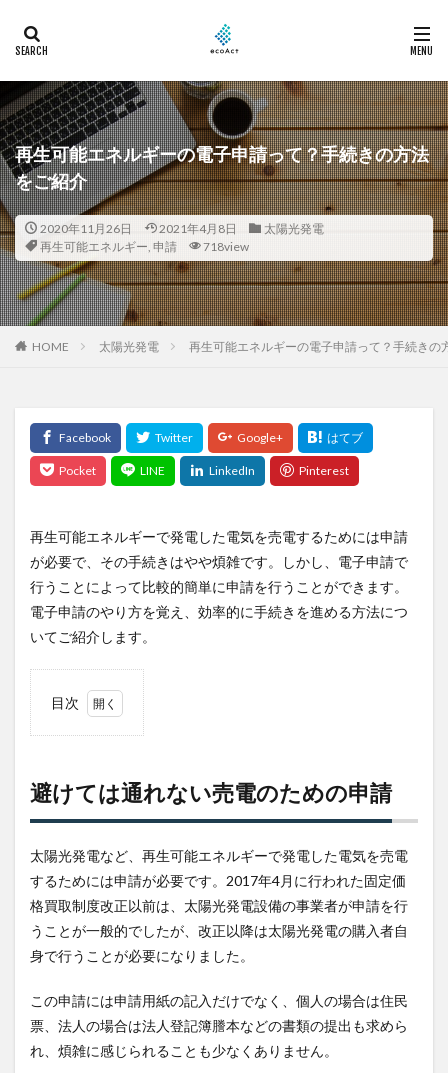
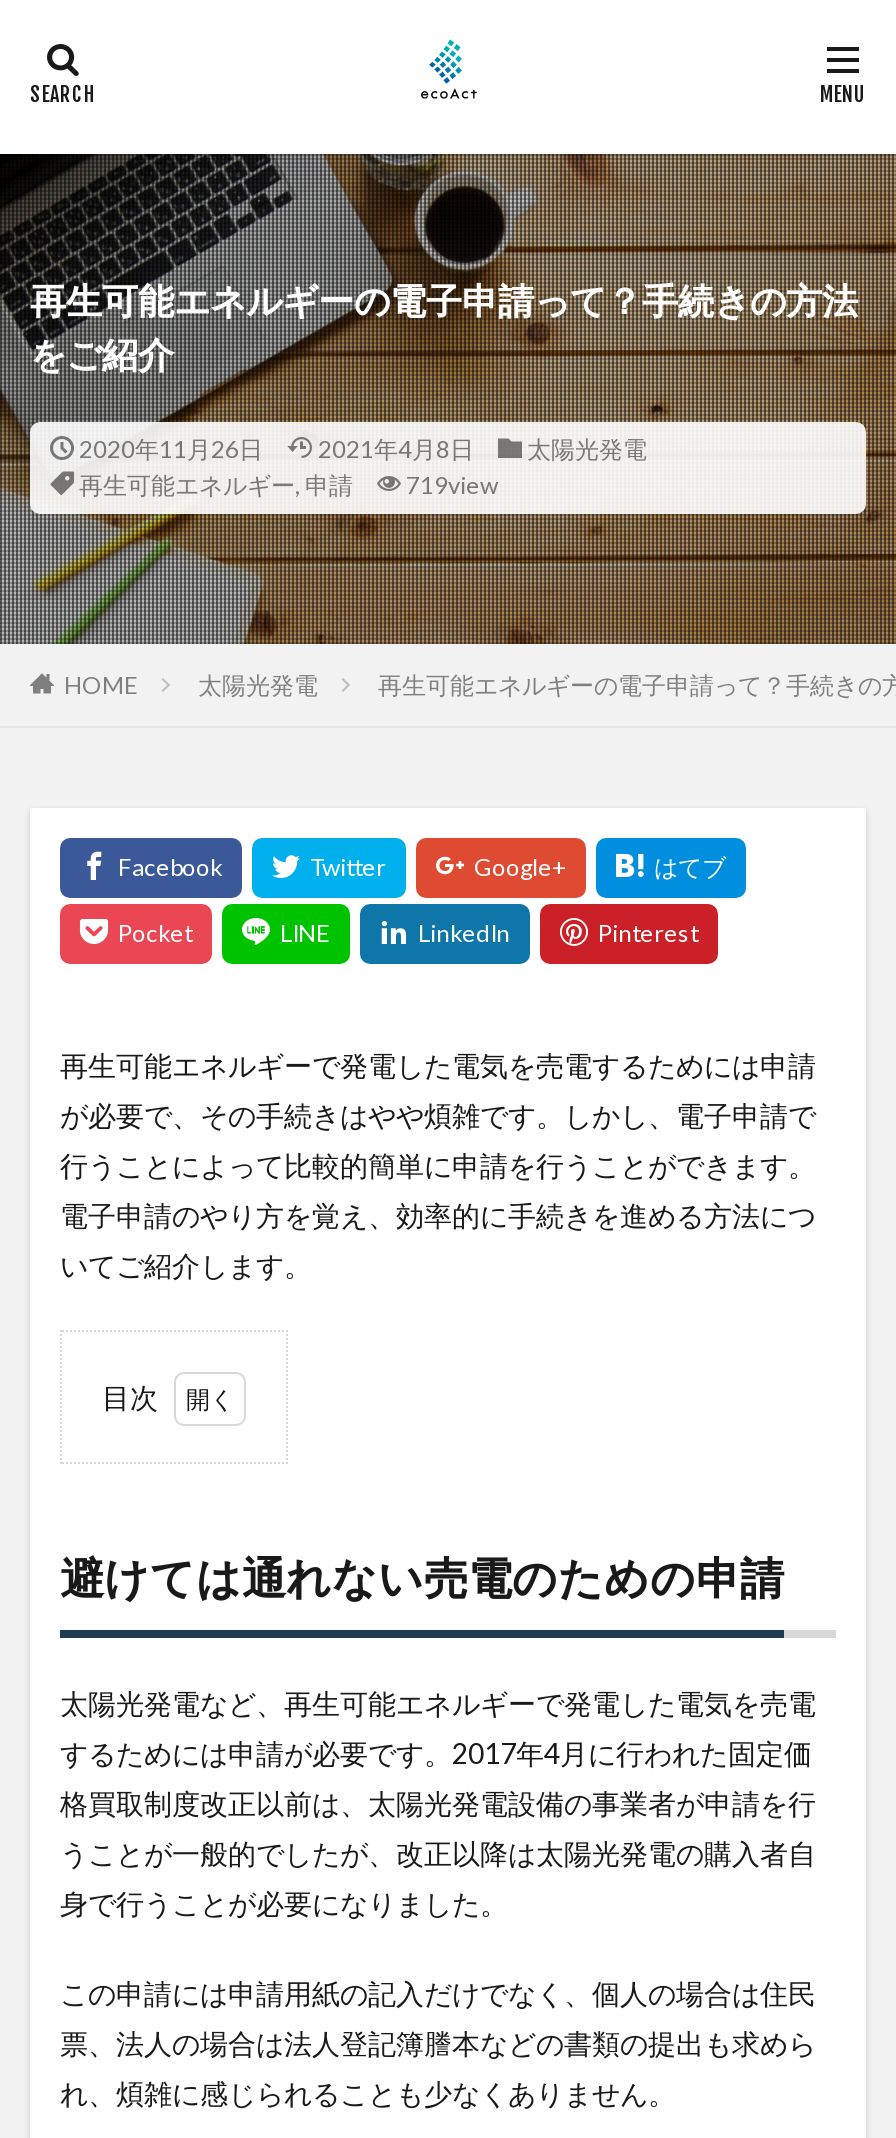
[39,239,249,254] 再生可能エネルギー,申請 718view -> [79,470,498,500] 再生可能エネルギー,申請 719view

